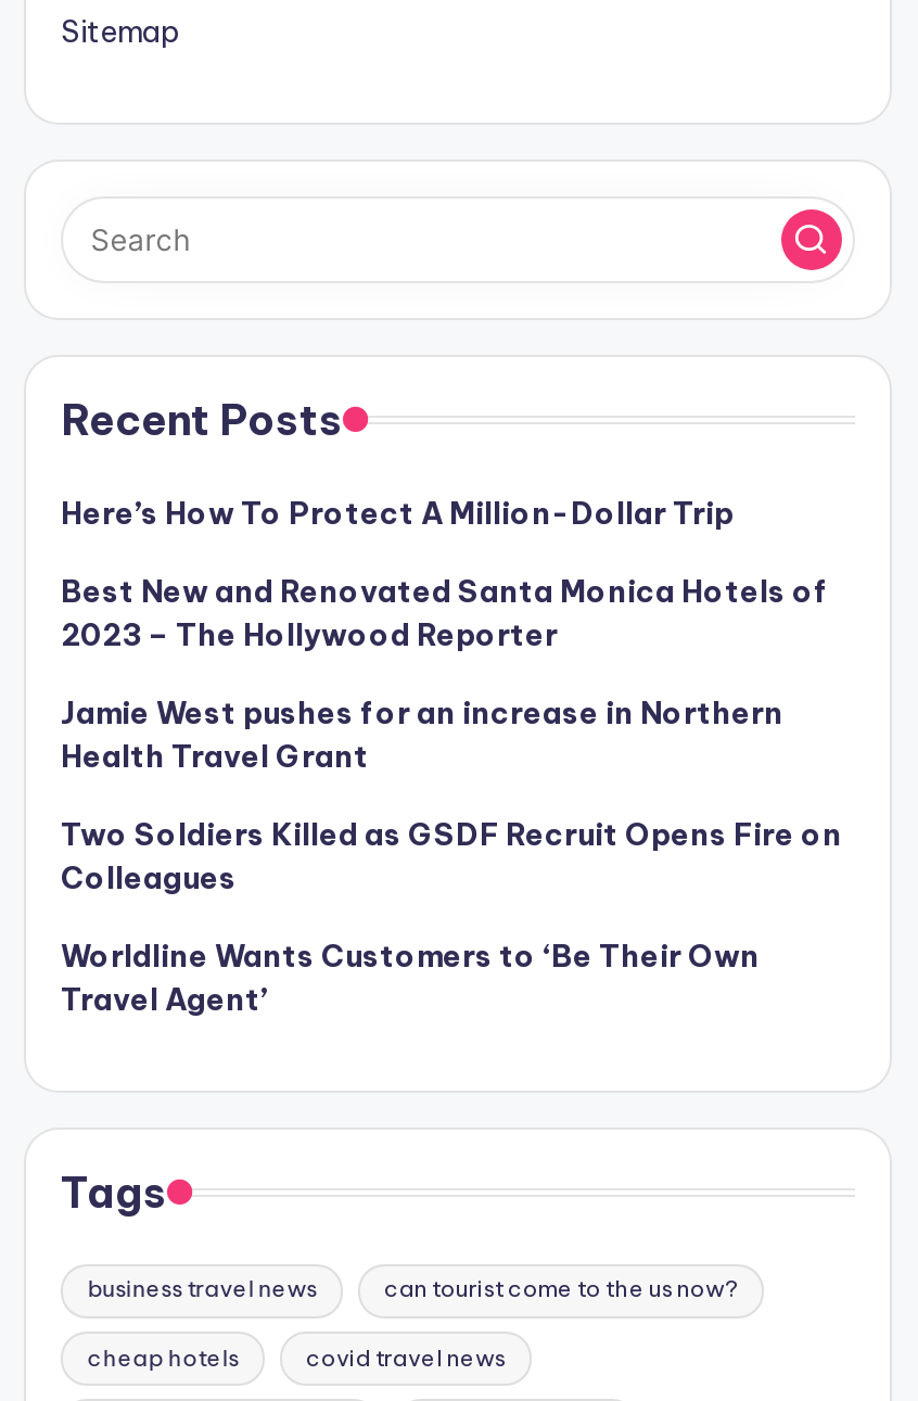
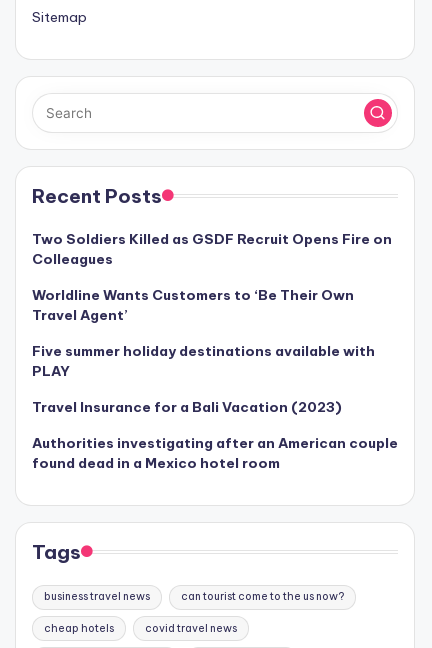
[61,494,829,776] Here’s How To Protect A Million-Dollar Trip | Best New and Renovated Santa Monica Hotels of | 2023 – The Hollywood Reporter | Jamie West pushes for an increase in Northern | Health Travel Grant -> none
moved [61,815,842,1019] -> [32,230,392,324]: Two Soldiers Killed as GSDF Recruit Opens Fire on | Colleagues | Worldline Wants Customers to ‘Be Their Own | Travel Agent’
none -> [32,342,398,472] Five summer holiday destinations available with | PLAY | Travel Insurance for a Bali Vacation (2023) | Authorities investigating after an American couple | found dead in a Mexico hotel room

